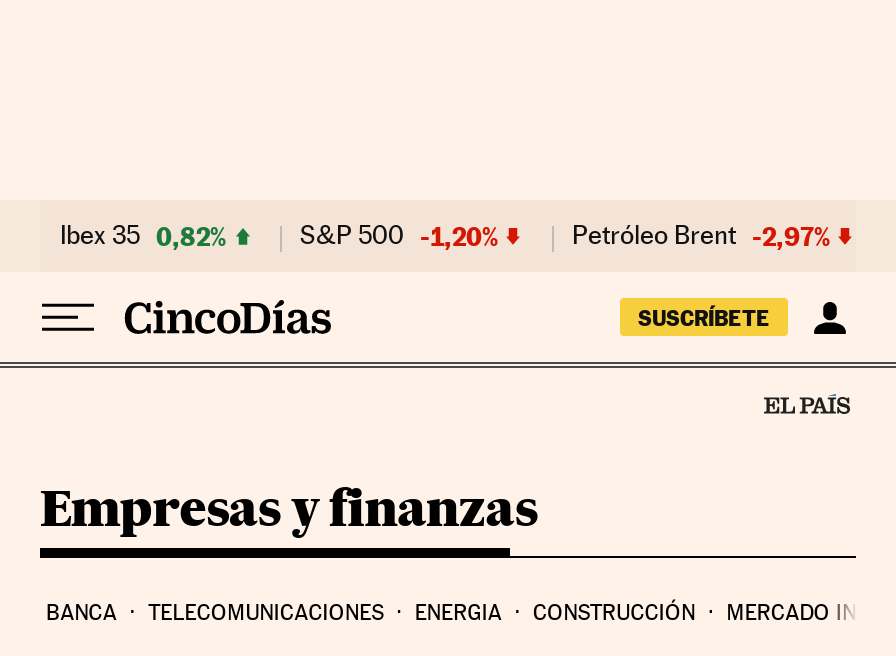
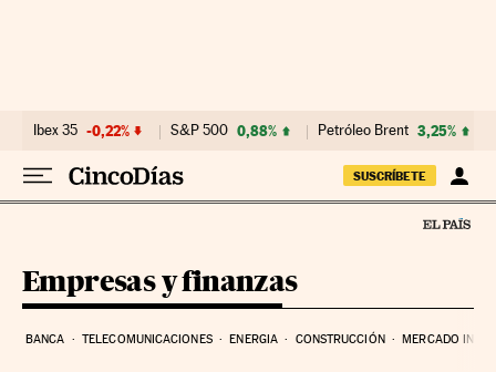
[60,220,226,252] Ibex 35 0,82% -> [33,122,130,139] Ibex 35 -0,22%
[300,220,498,252] S&P 500 -1,20% -> [170,122,277,139] S&P 500 0,88%
[572,220,830,252] Petróleo Brent -2,97% -> [318,122,456,139] Petróleo Brent 3,25%

